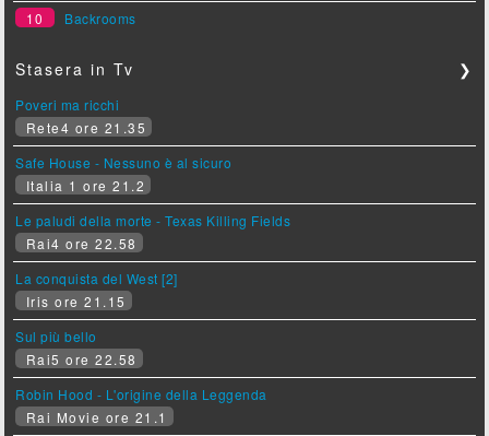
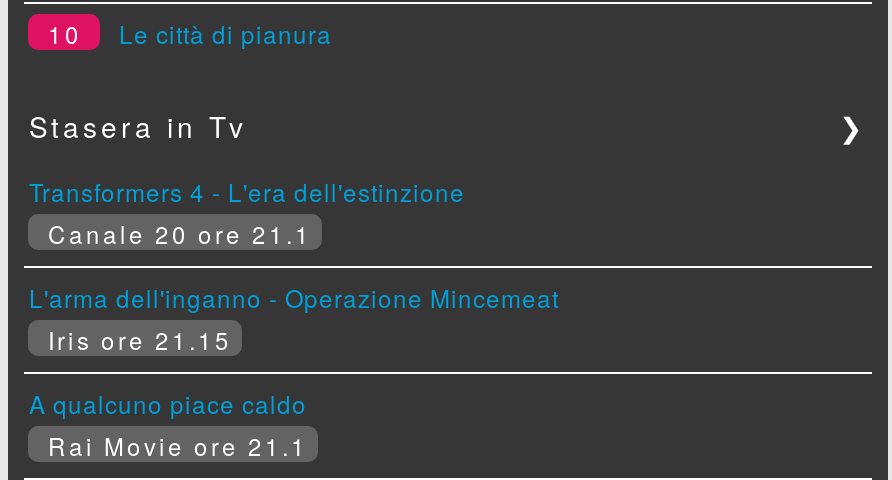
[65,9,136,28] Backrooms -> [119,17,332,51] Le città di pianura
[16,96,291,288] Poveri ma ricchi | Rete4 ore 21.35 | Safe House - Nessuno è al sicuro | Italia 1 ore 21.2 | Le paludi della morte - Texas Killing Fields | Rai4 ore 22.58 | La conquista del West [2] -> [29,175,559,315] Transformers 4 - L'era dell'estinzione | Canale 20 ore 21.1 | L'arma dell'inganno - Operazione Mincemeat
[16,327,267,404] Sul più bello | Rai5 ore 22.58 | Robin Hood - L'origine della Leggenda -> [29,387,307,421] A qualcuno piace caldo

